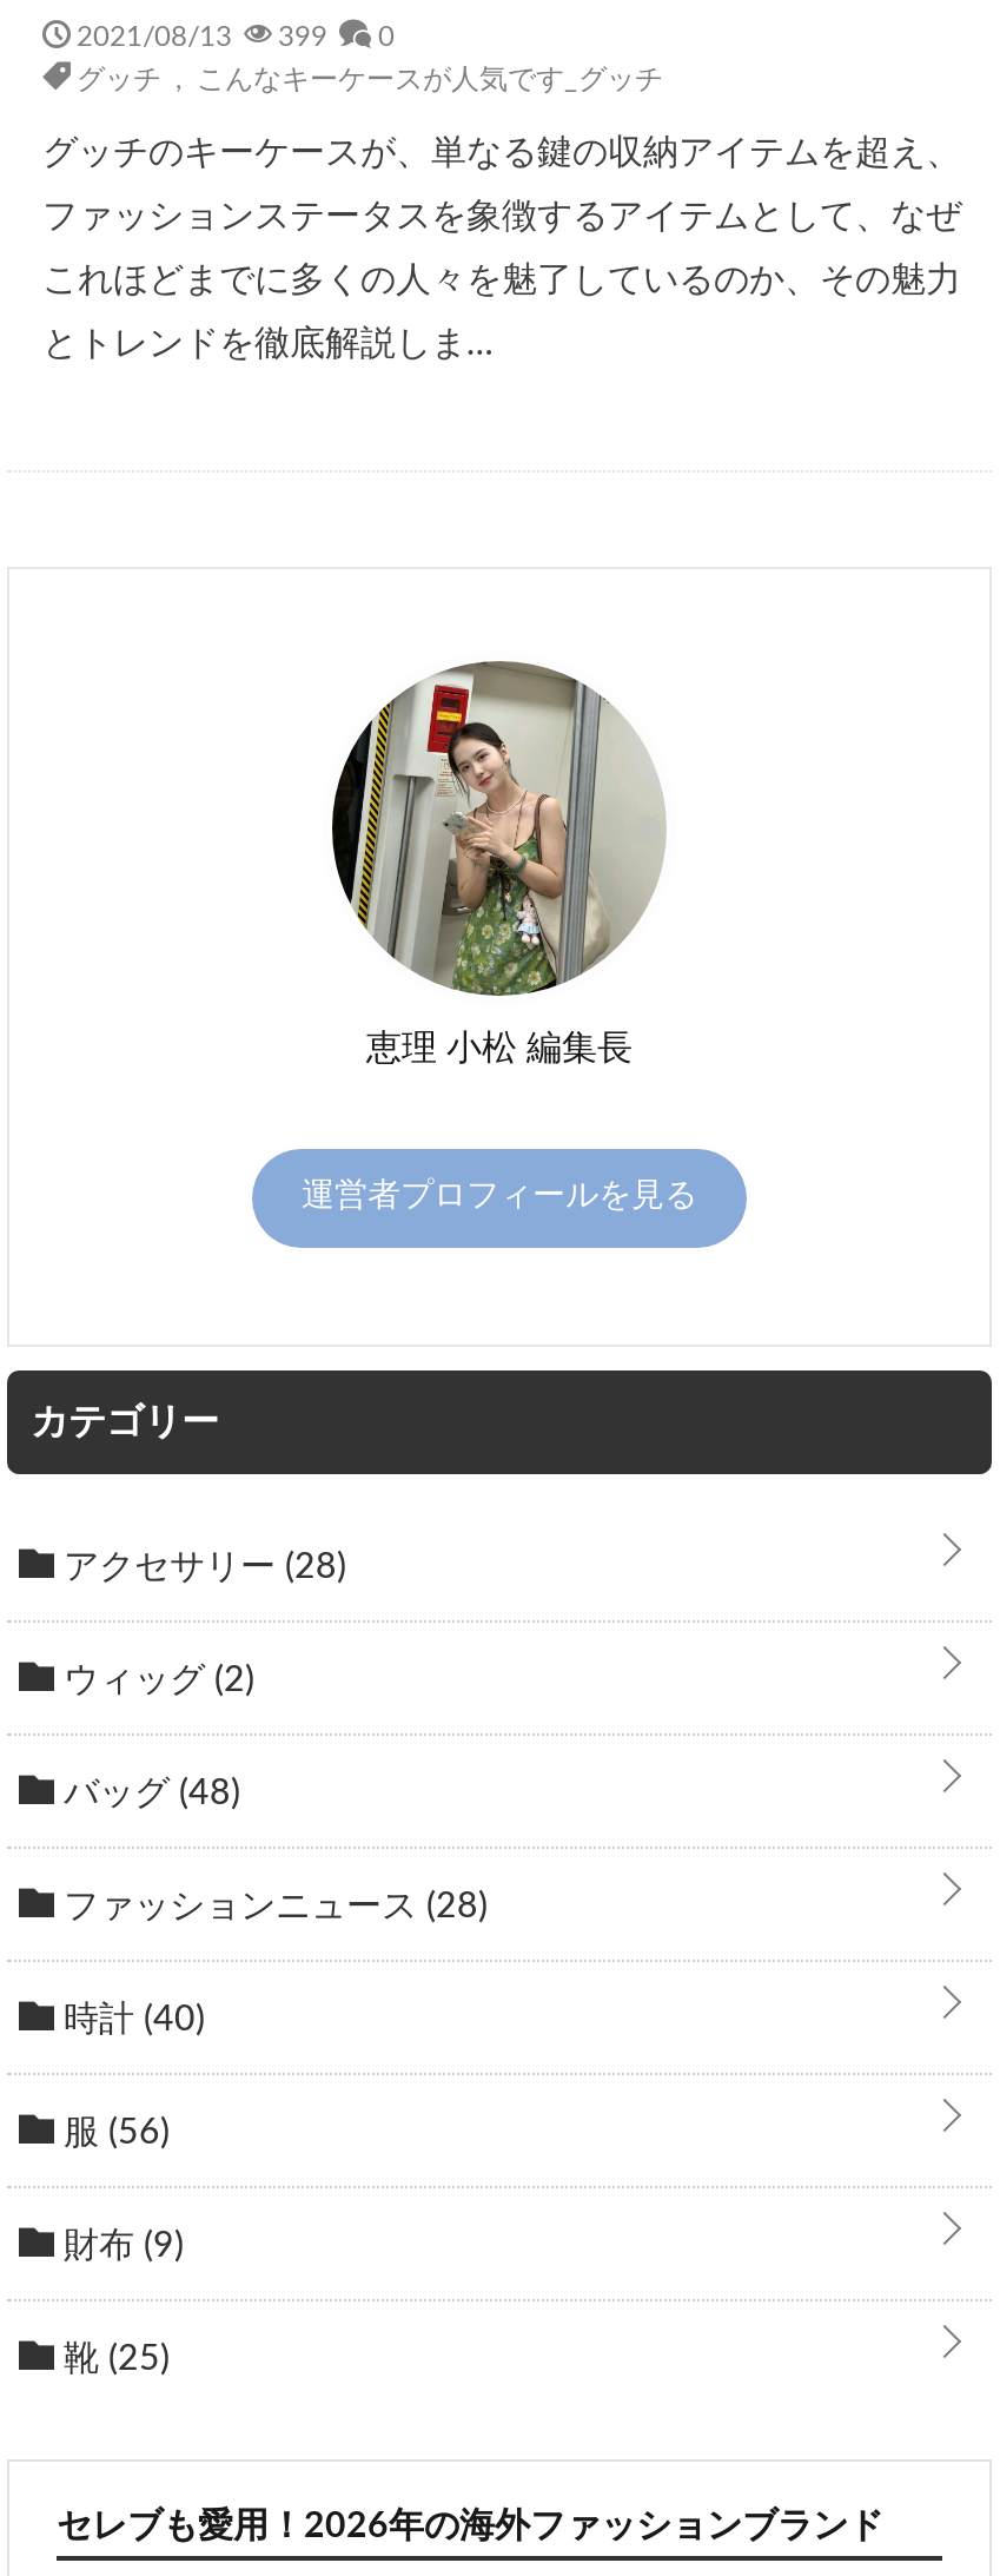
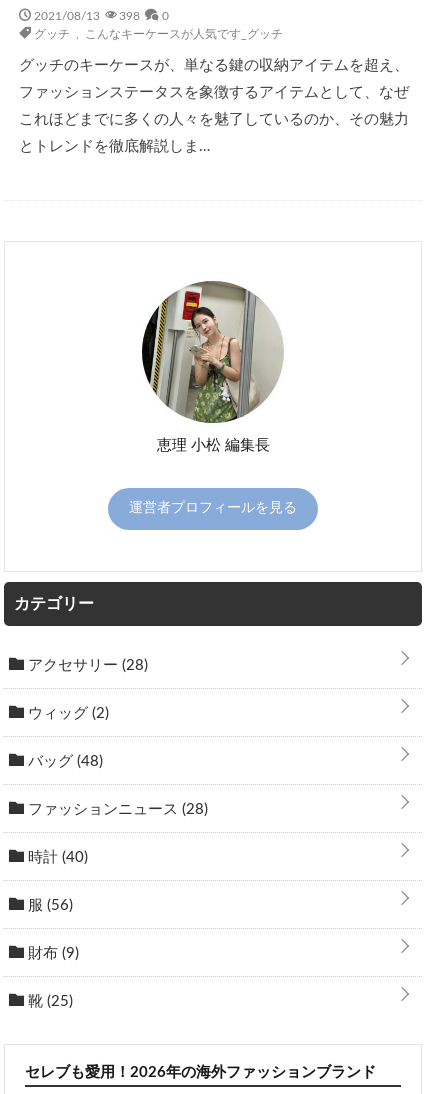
[77,20,395,49] 2021/08/13 399 0 -> [33,9,168,21] 2021/08/13 398 0

